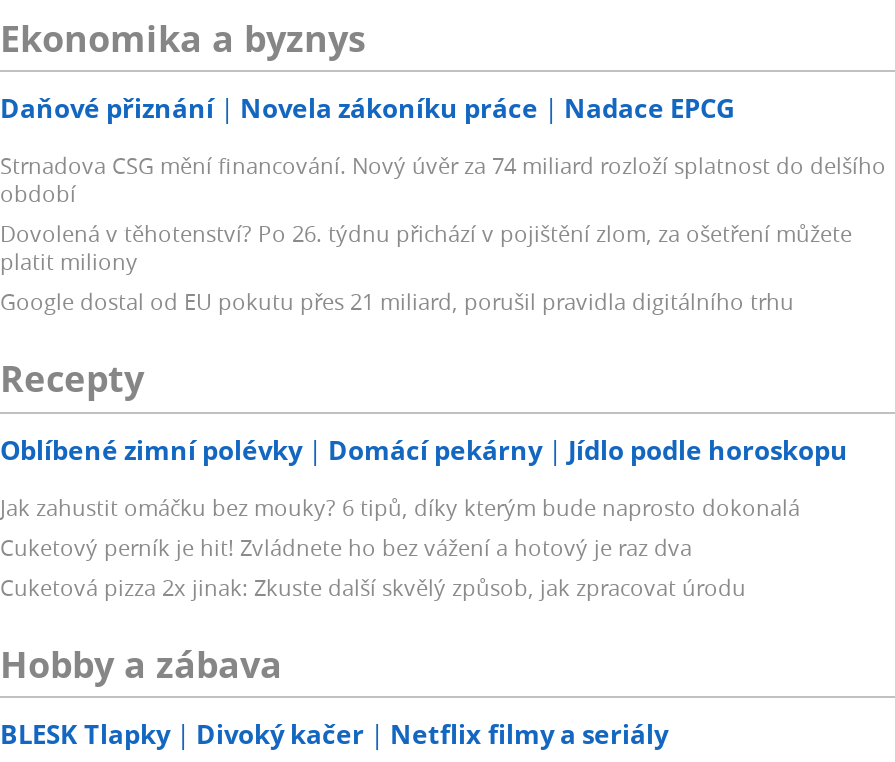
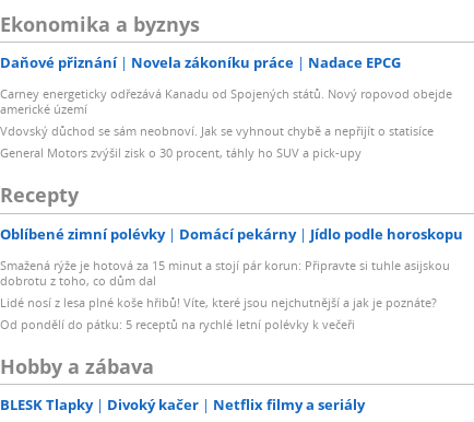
[0,150,886,316] Strnadova CSG mění financování. Nový úvěr za 74 miliard rozloží splatnost do delšího | období | Dovolená v těhotenství? Po 26. týdnu přichází v pojištění zlom, za ošetření můžete | platit miliony | Google dostal od EU pokutu přes 21 miliard, porušil pravidla digitálního trhu -> [0,85,452,161] Carney energeticky odřezává Kanadu od Spojených států. Nový ropovod obejde | americké území | Vdovský důchod se sám neobnoví. Jak se vyhnout chybě a nepřijít o statisíce | General Motors zvýšil zisk o 30 procent, táhly ho SUV a pick-upy
[0,491,800,601] Jak zahustit omáčku bez mouky? 6 tipů, díky kterým bude naprosto dokonalá | Cuketový perník je hit! Zvládnete ho bez vážení a hotový je raz dva | Cuketová pizza 2x jinak: Zkuste další skvělý způsob, jak zpracovat úrodu -> [0,256,450,332] Smažená rýže je hotová za 15 minut a stojí pár korun: Připravte si tuhle asijskou | dobrotu z toho, co dům dal | Lidé nosí z lesa plné koše hřibů! Víte, které jsou nejchutnější a jak je poznáte? | Od pondělí do pátku: 5 receptů na rychlé letní polévky k večeři

